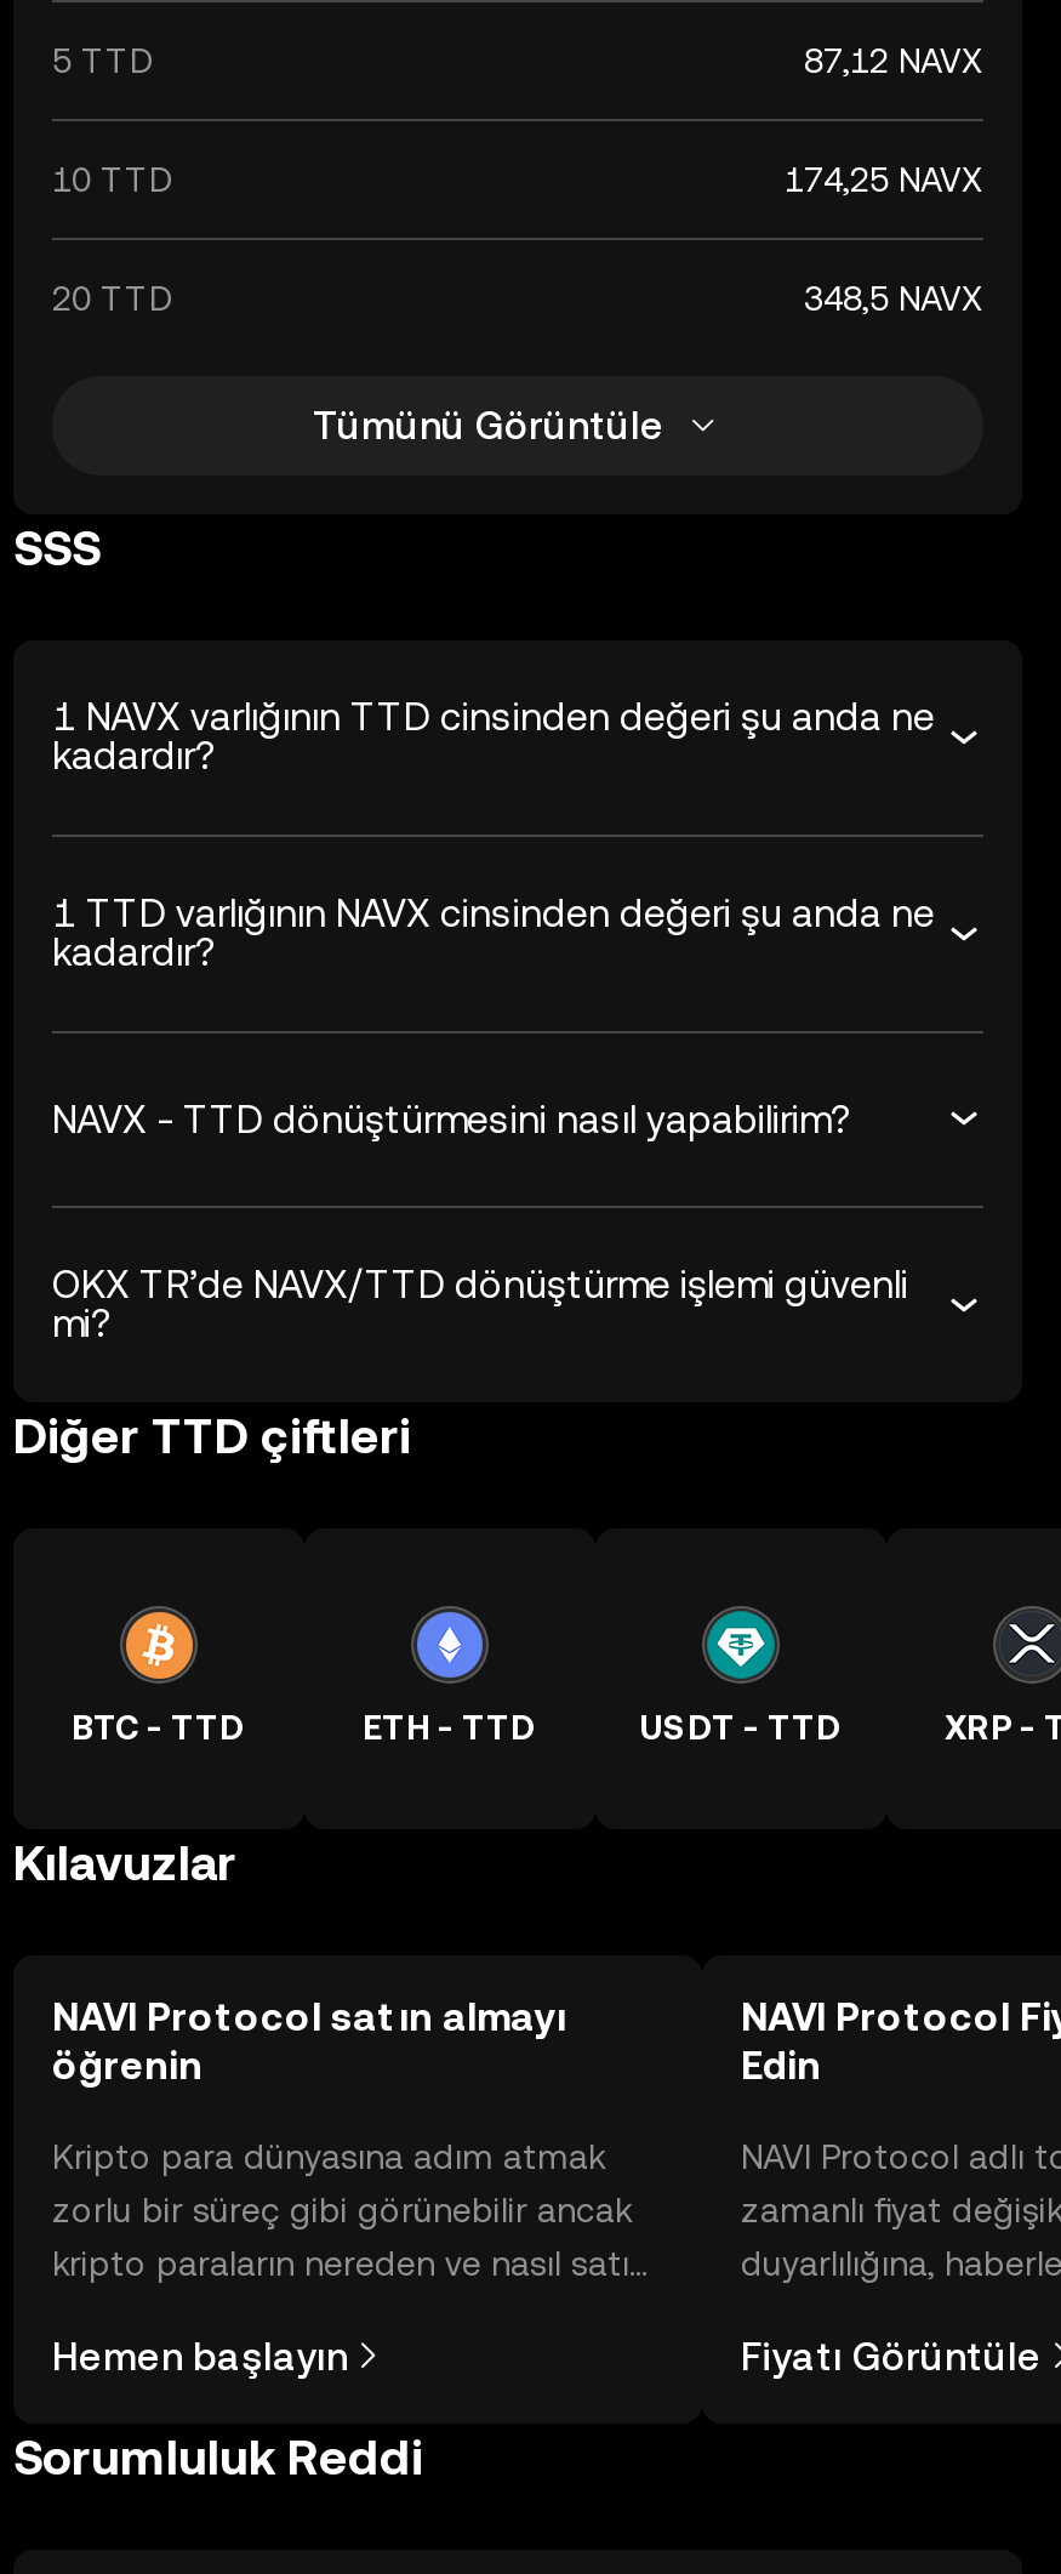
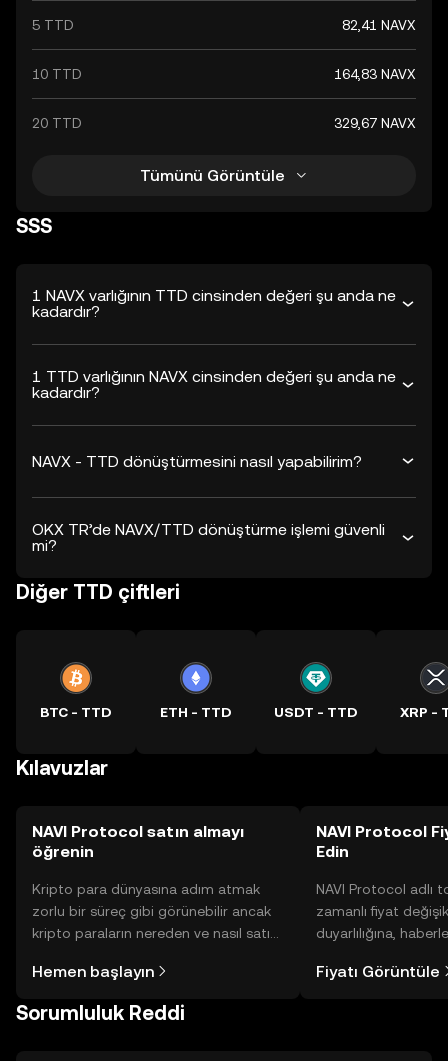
[804,41,983,80] 87,12 NAVX -> [342,17,416,33] 82,41 NAVX
[785,160,983,199] 174,25 NAVX -> [334,66,416,82] 164,83 NAVX
[804,279,983,318] 348,5 NAVX -> [334,115,416,131] 329,67 NAVX

